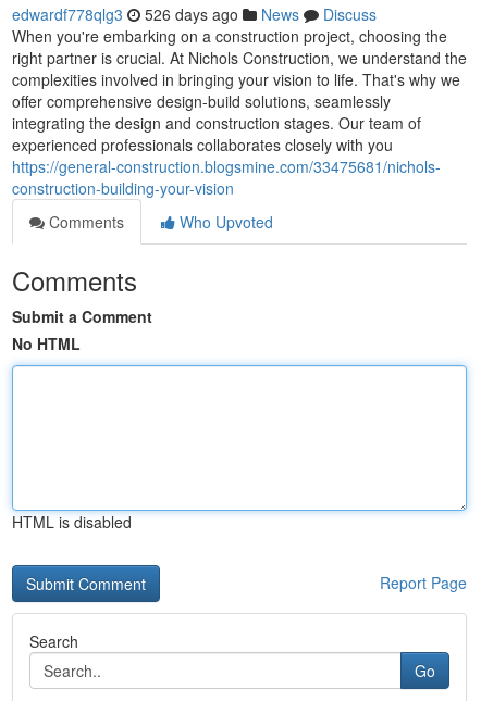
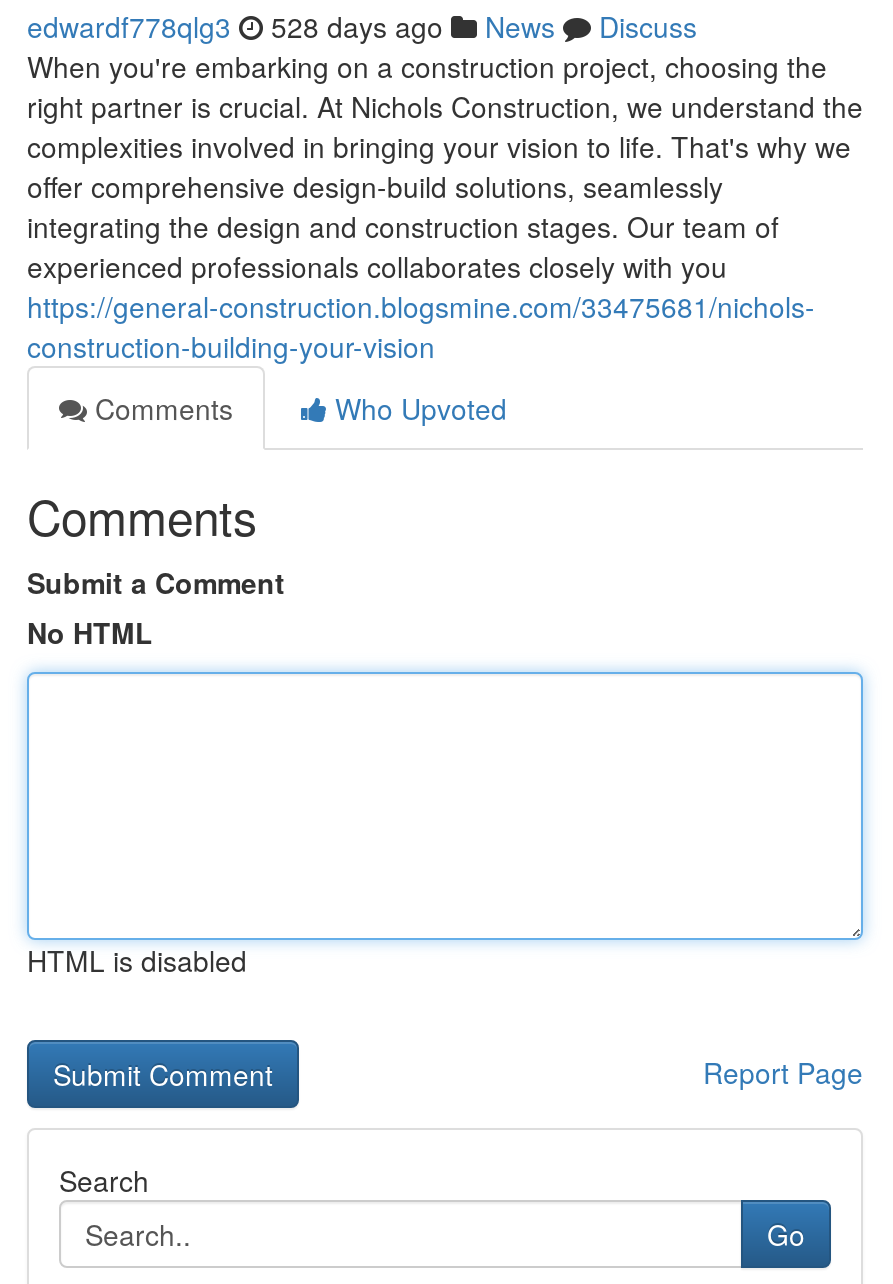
[12,3,377,25] edwardf778qlg3 526 days ago News Discuss -> [27,6,697,46] edwardf778qlg3 528 days ago News Discuss

